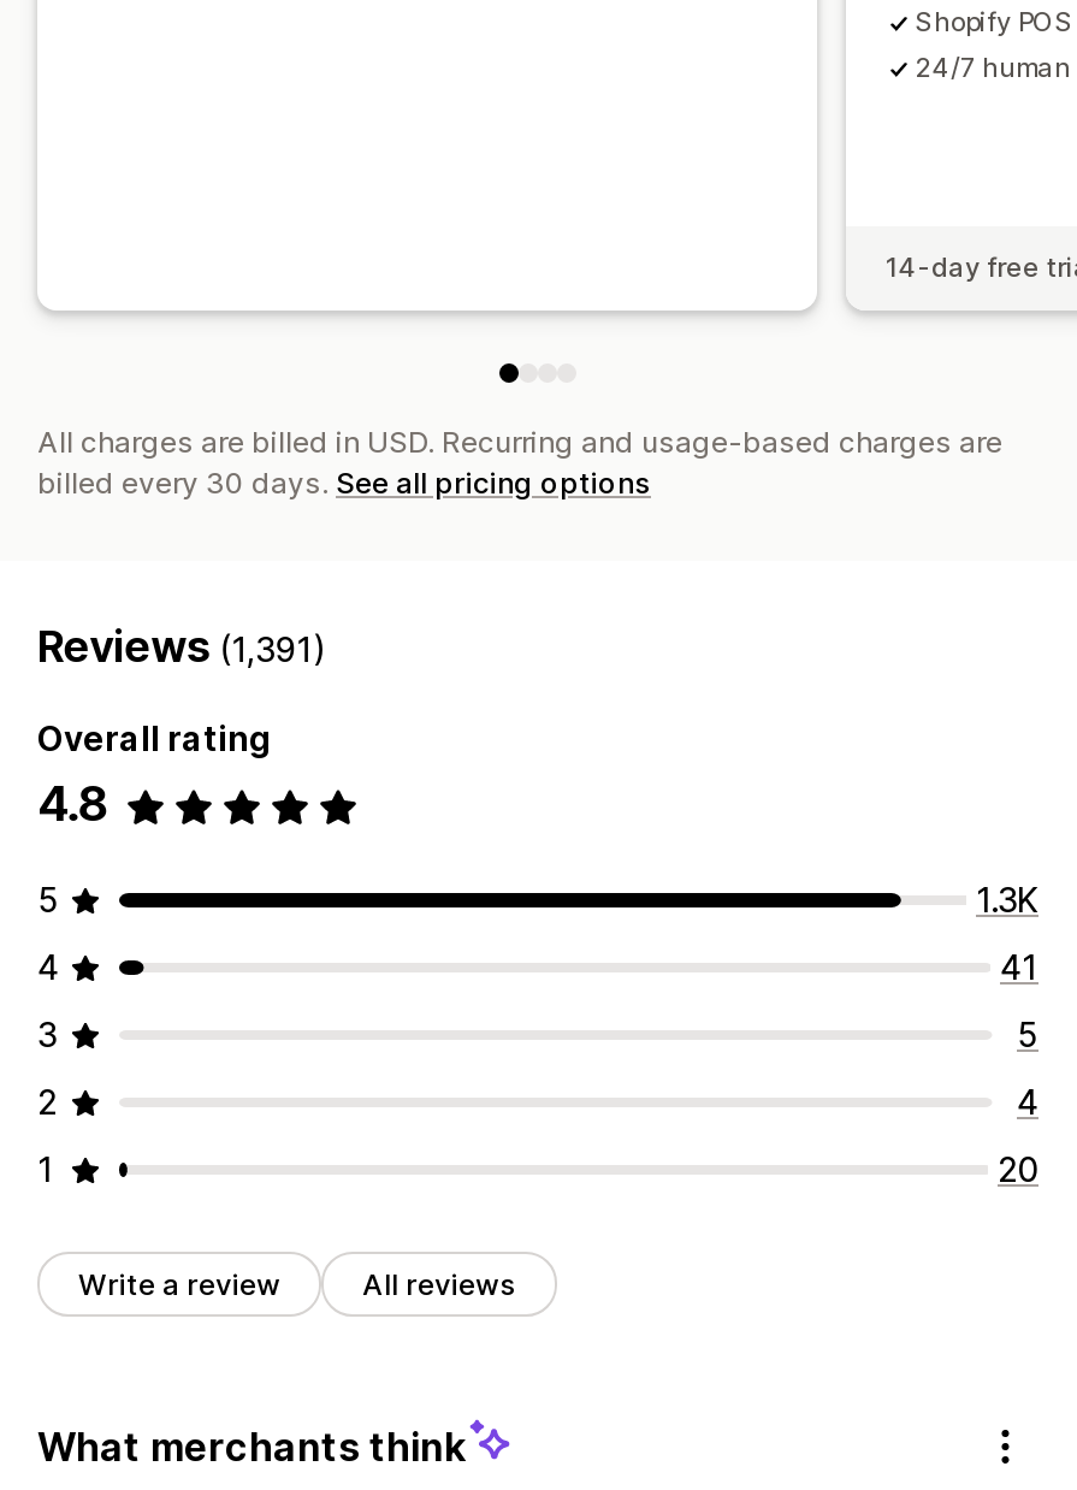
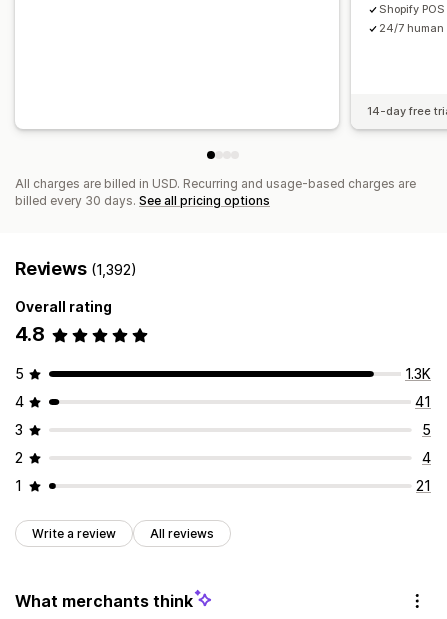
[37,622,328,673] Reviews (1,391) -> [15,258,137,279] Reviews (1,392)
[998,1149,1038,1190] 20 -> [416,477,431,494] 21

